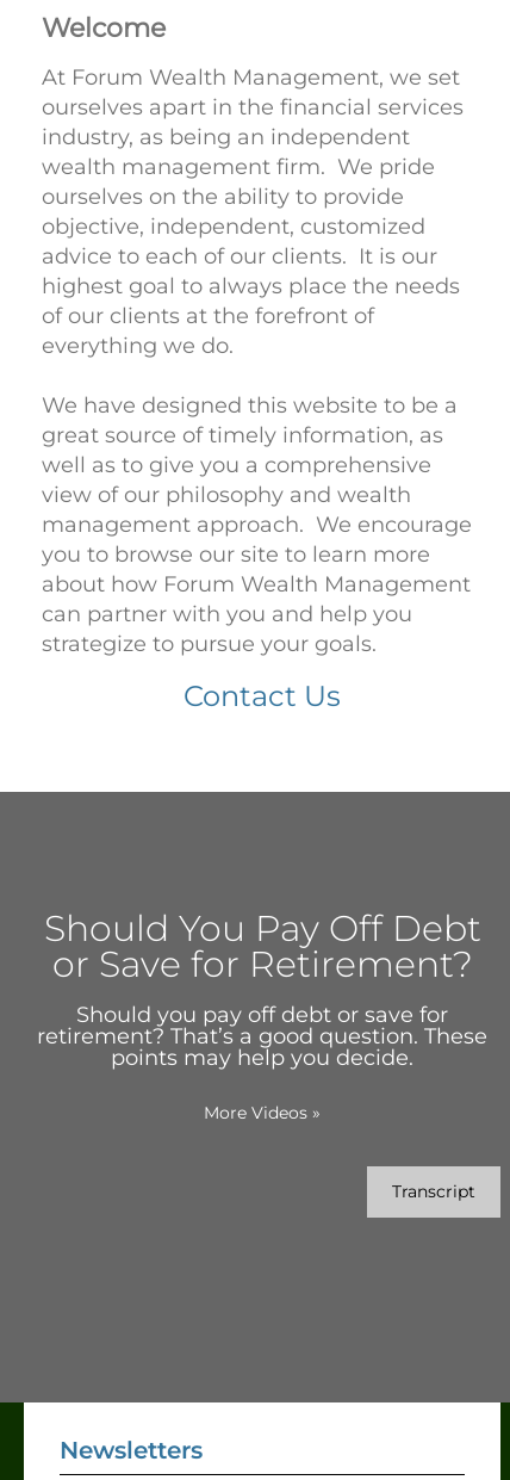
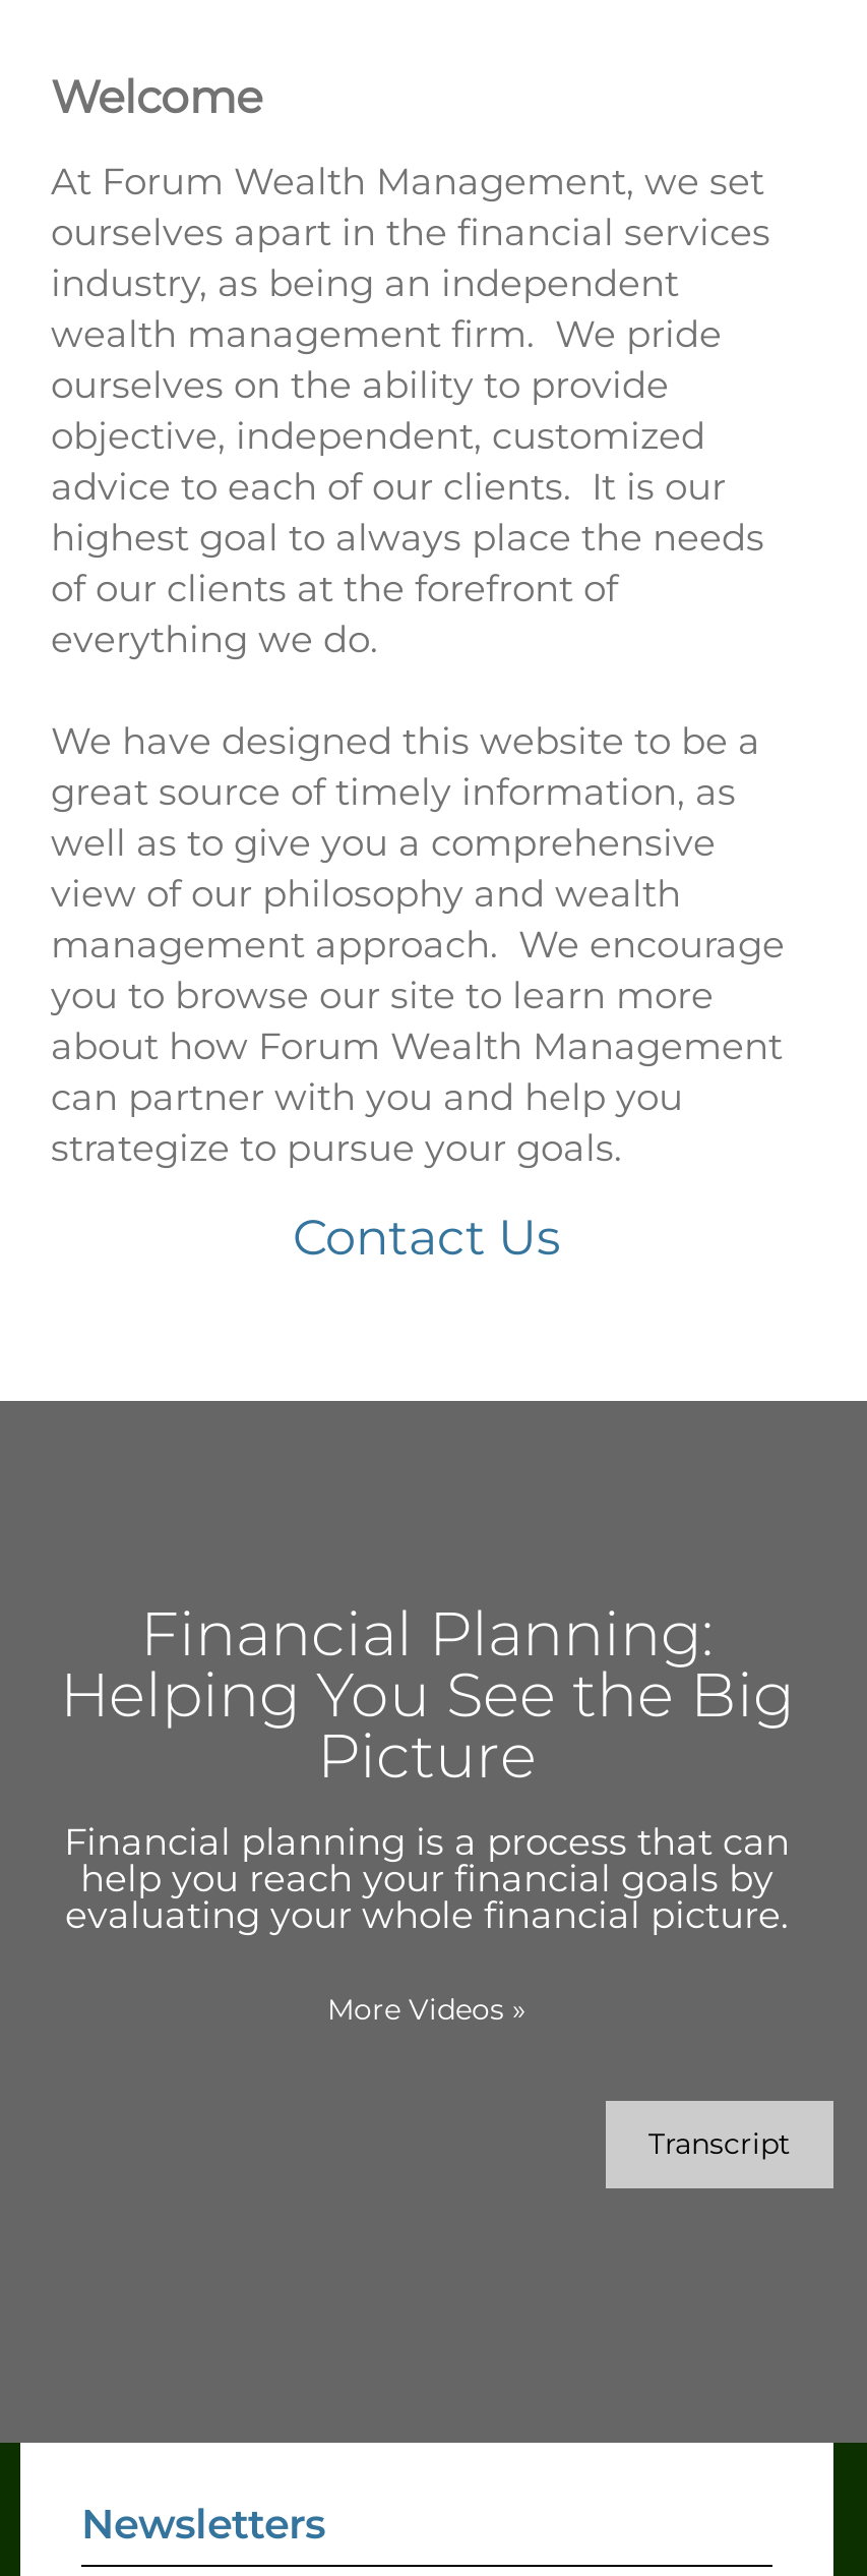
[37,906,487,1070] Should You Pay Off Debt | or Save for Retirement? | Should you pay off debt or save for | retirement? That’s a good question. These | points may help you decide. -> [60,1595,794,1937] Financial Planning: | Helping You See the Big | Picture | Financial planning is a process that can | help you reach your financial goals by | evaluating your whole financial picture.
moved [204,1101,475,1202] -> [327,1990,791,2161]: More Videos» | Transcript

